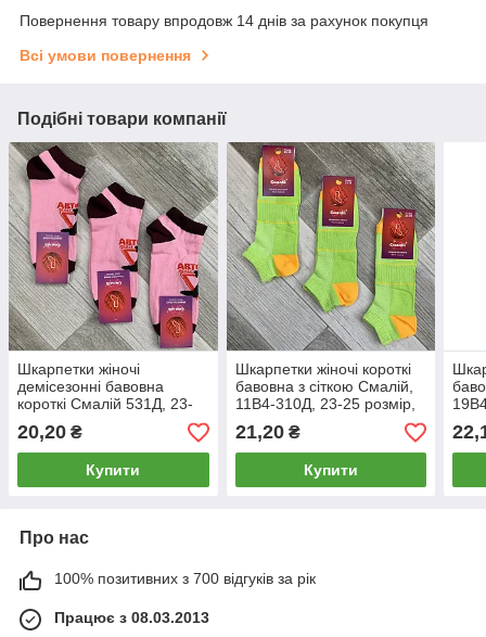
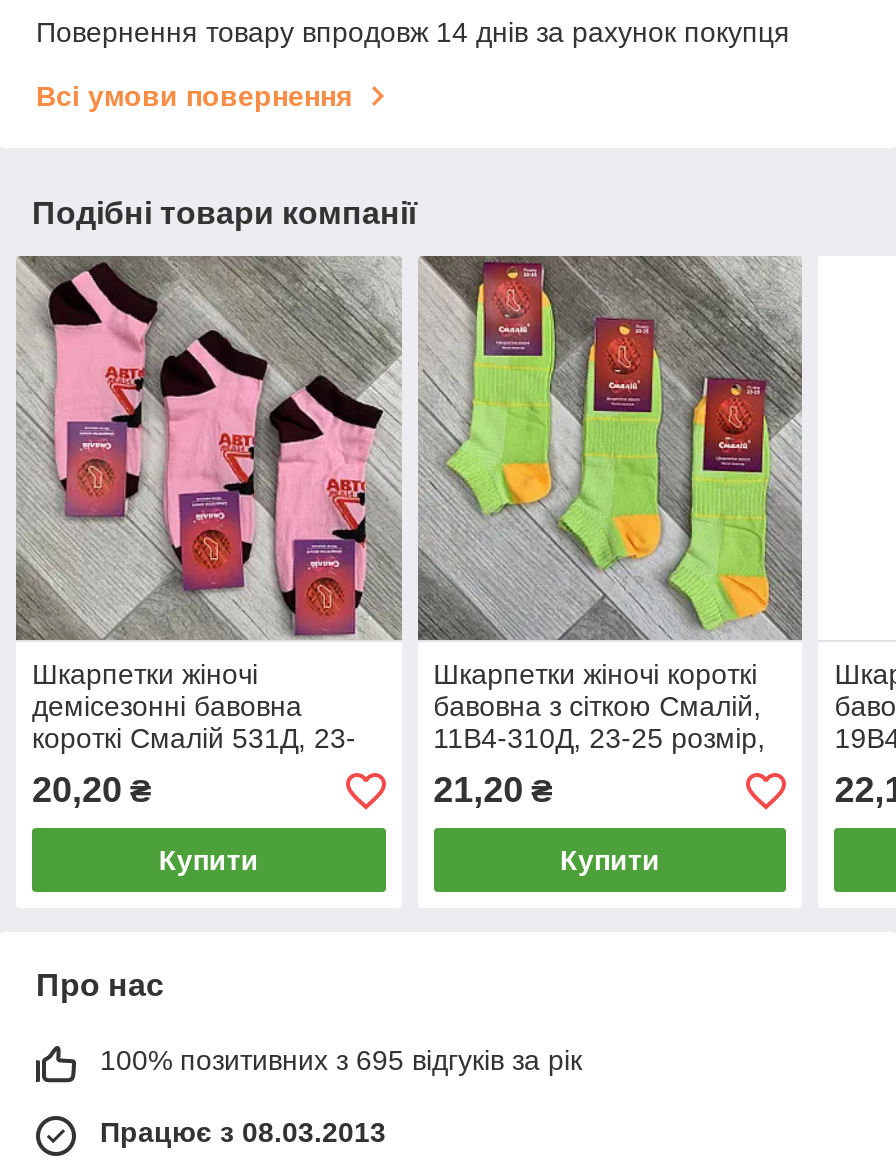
[54,570,316,588] 100% позитивних з 700 відгуків за рік -> [100,1045,582,1077] 100% позитивних з 695 відгуків за рік

